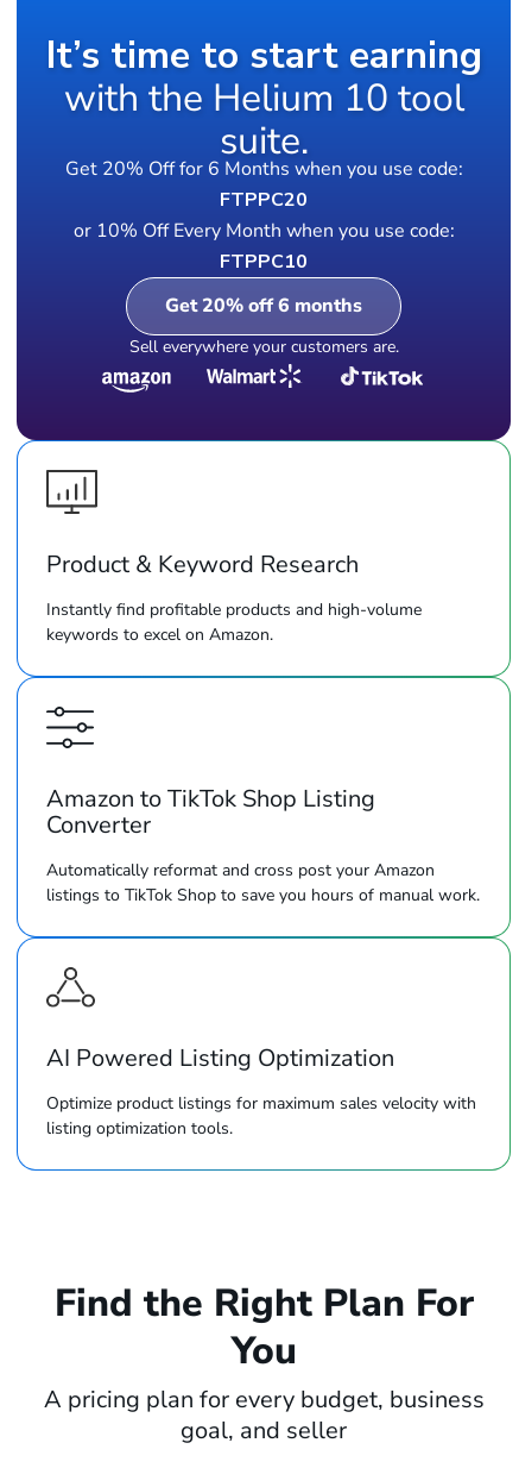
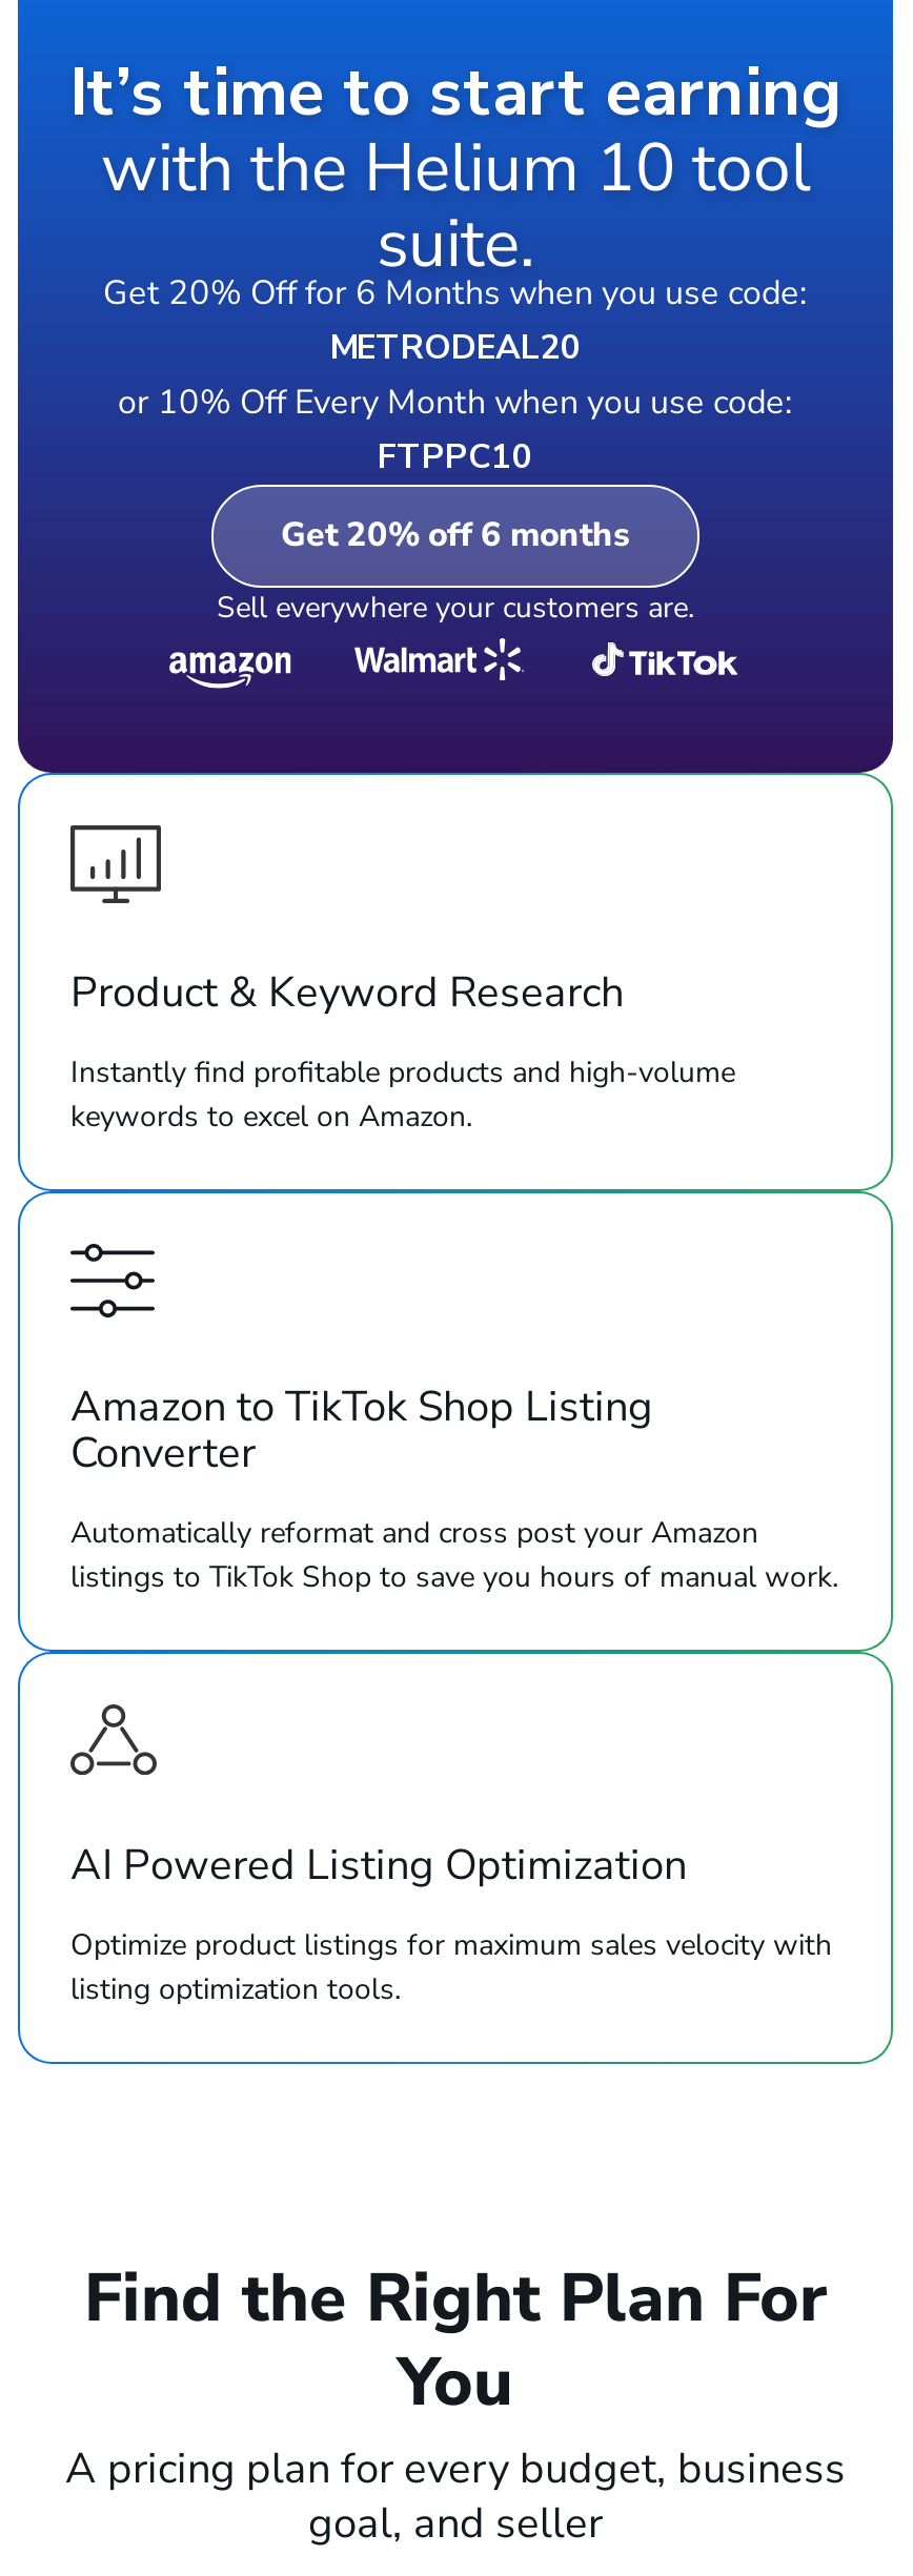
[220,187,308,213] FTPPC20 -> [329,325,582,371] METRODEAL20

